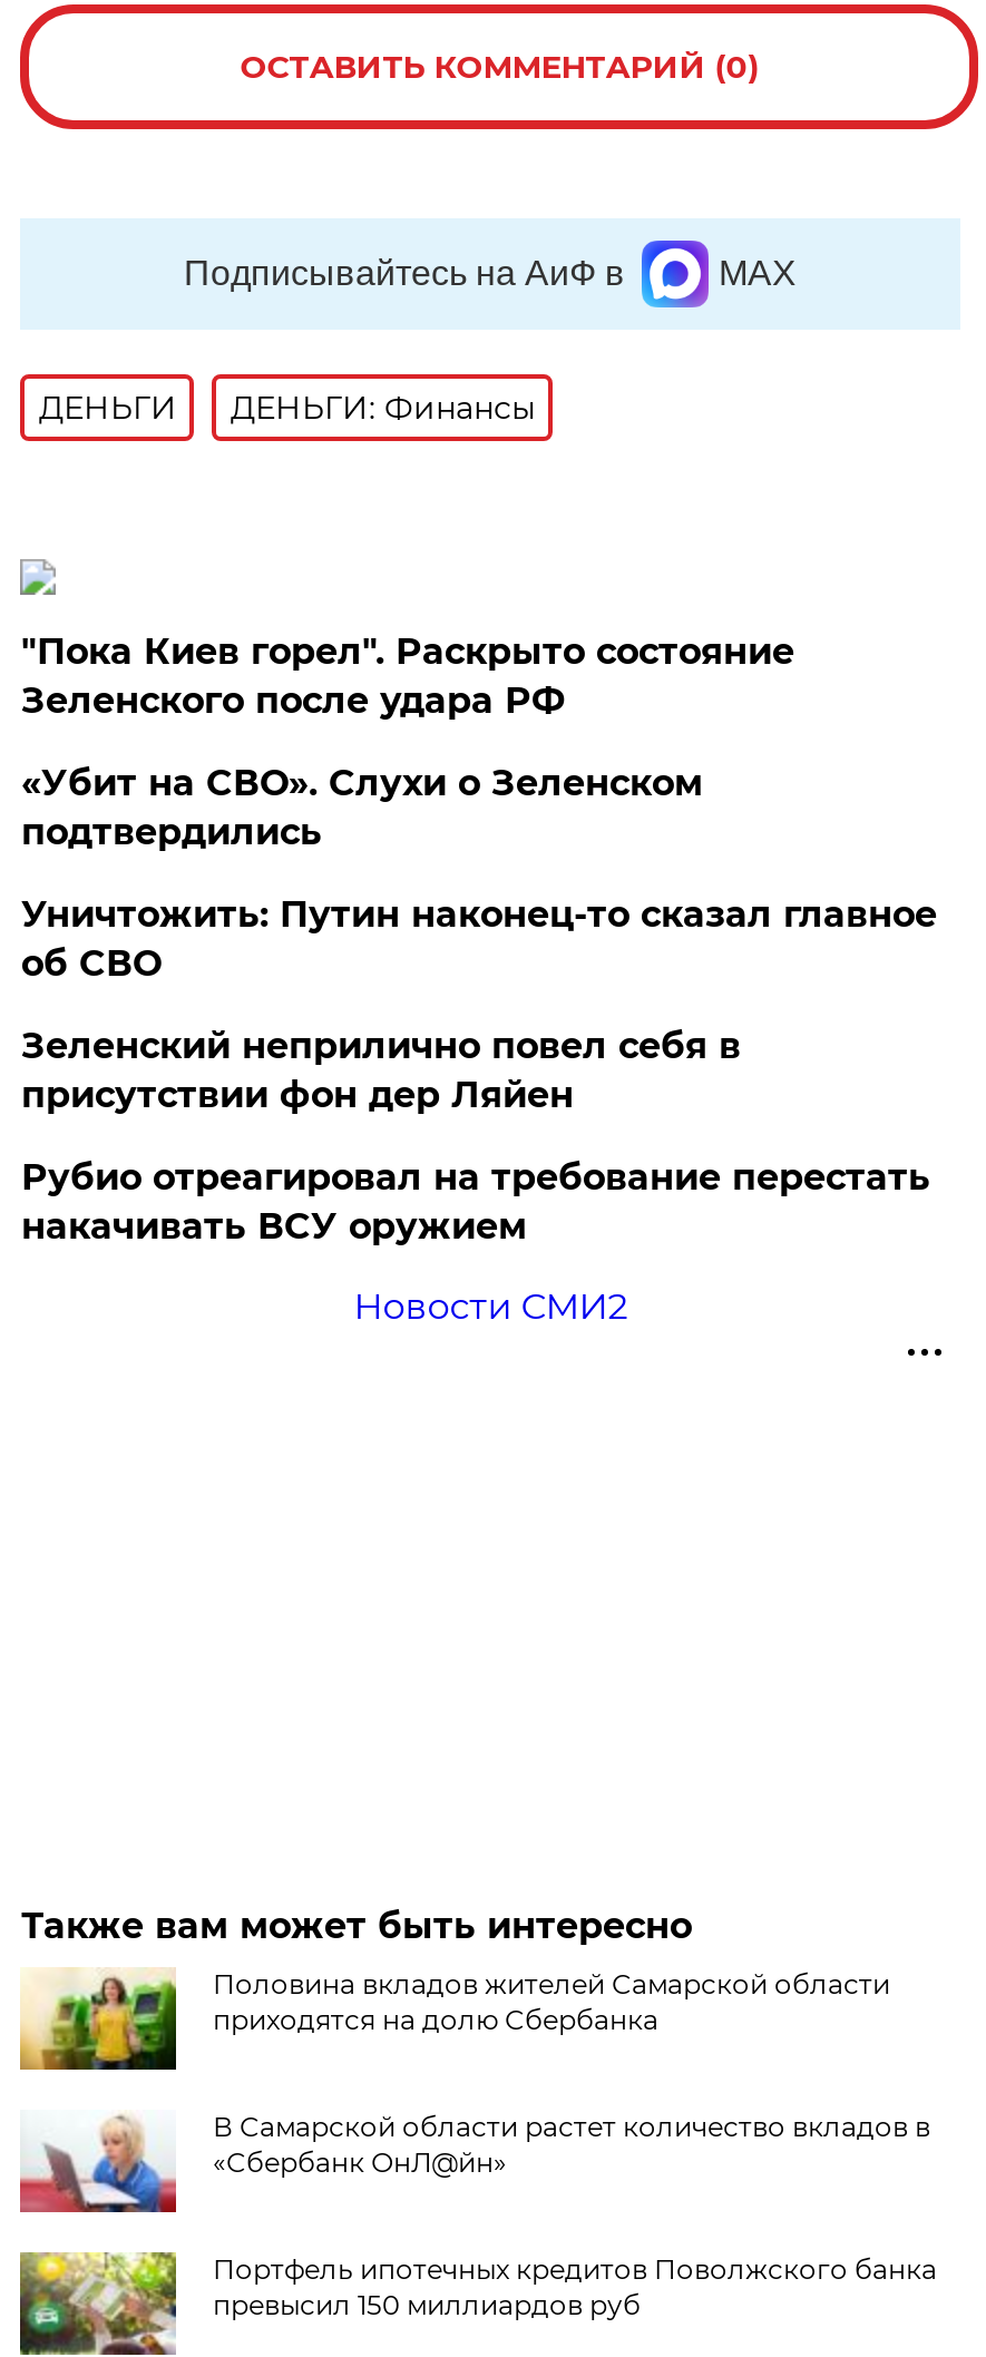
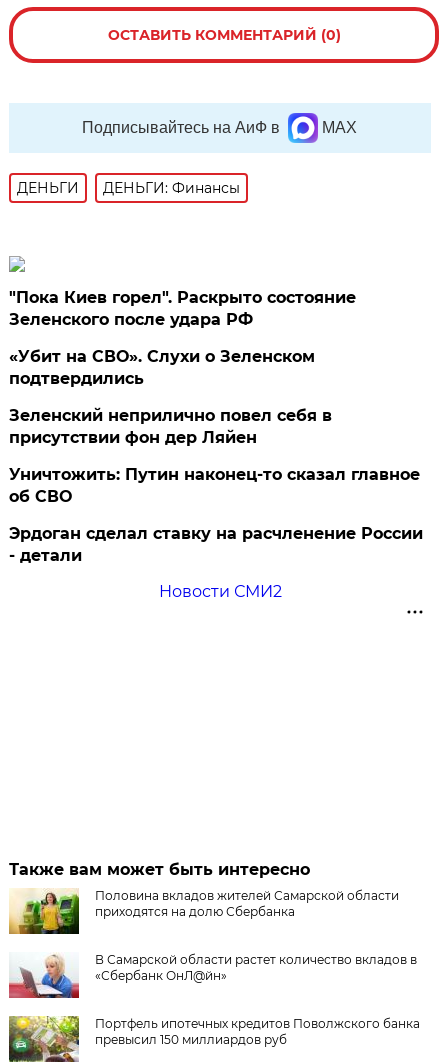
moved [21,893,937,984] -> [9,465,420,506]: Уничтожить: Путин наконец-то сказал главное | об СВО
moved [21,1025,741,1116] -> [9,406,332,447]: Зеленский неприлично повел cебя в | присутствии фон дер Ляйен
[21,1156,930,1247] Рубио отреагировал на требование перестать | накачивать ВСУ оружием -> [9,524,423,565] Эрдоган сделал ставку на расчленение России | - детали

